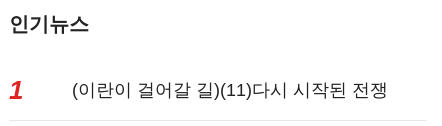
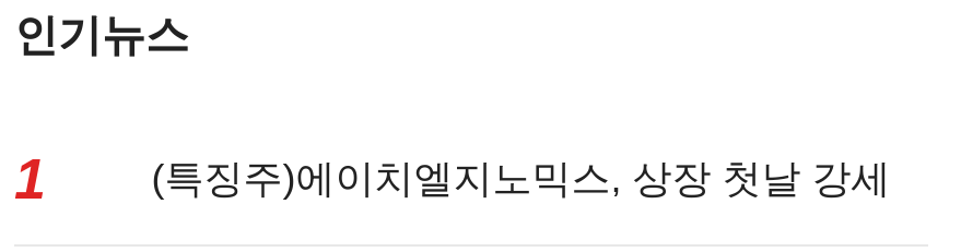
[72,80,388,100] (이란이 걸어갈 길)(11)다시 시작된 전쟁 -> [151,157,890,201] (특징주)에이치엘지노믹스, 상장 첫날 강세

